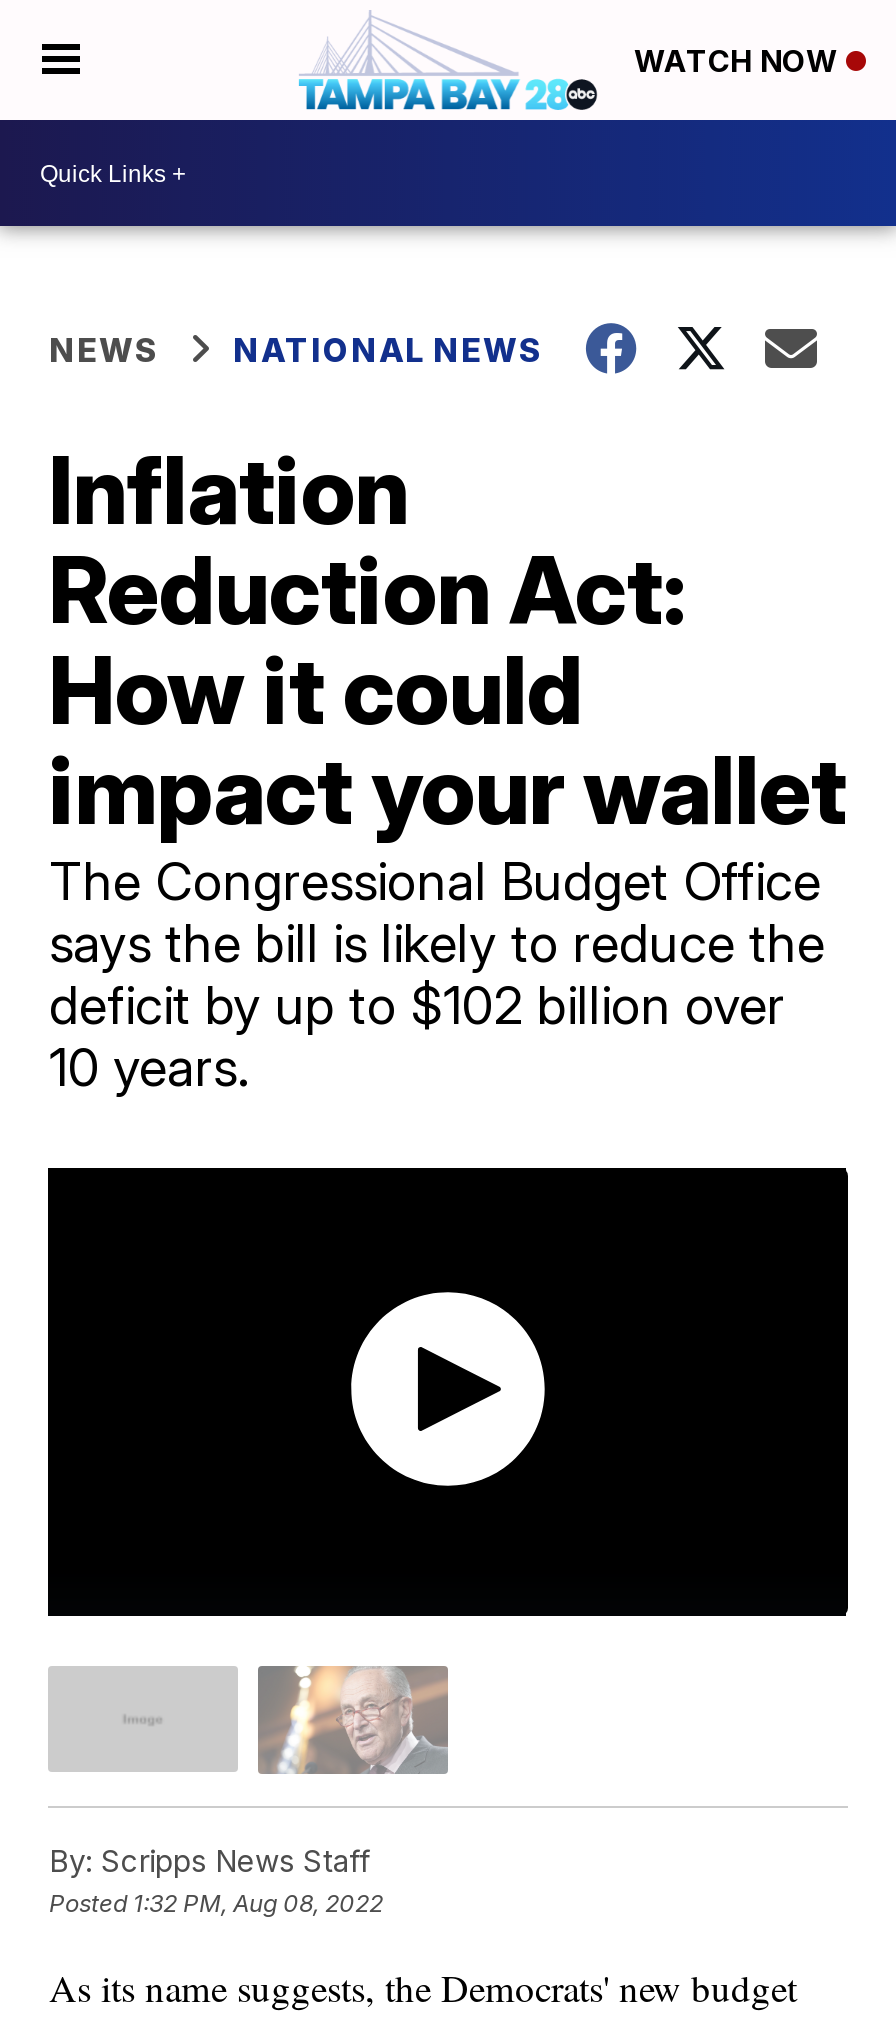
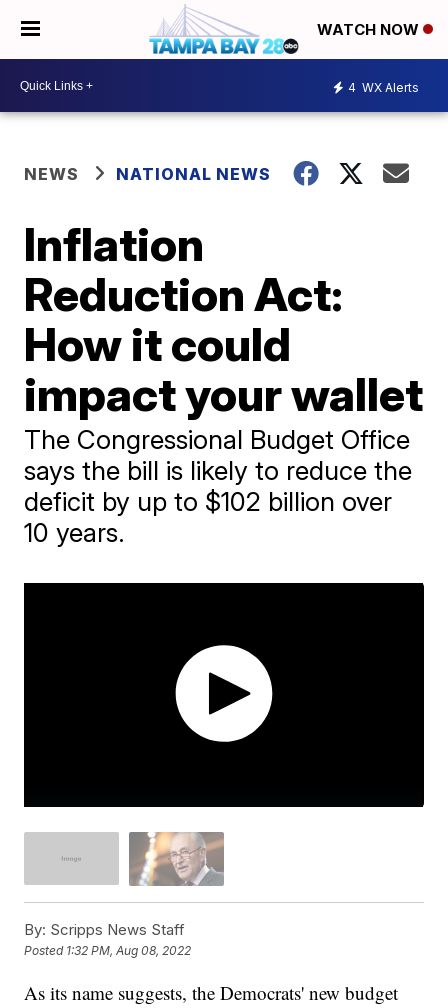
none -> [348,79,419,94] 4 WX Alerts

